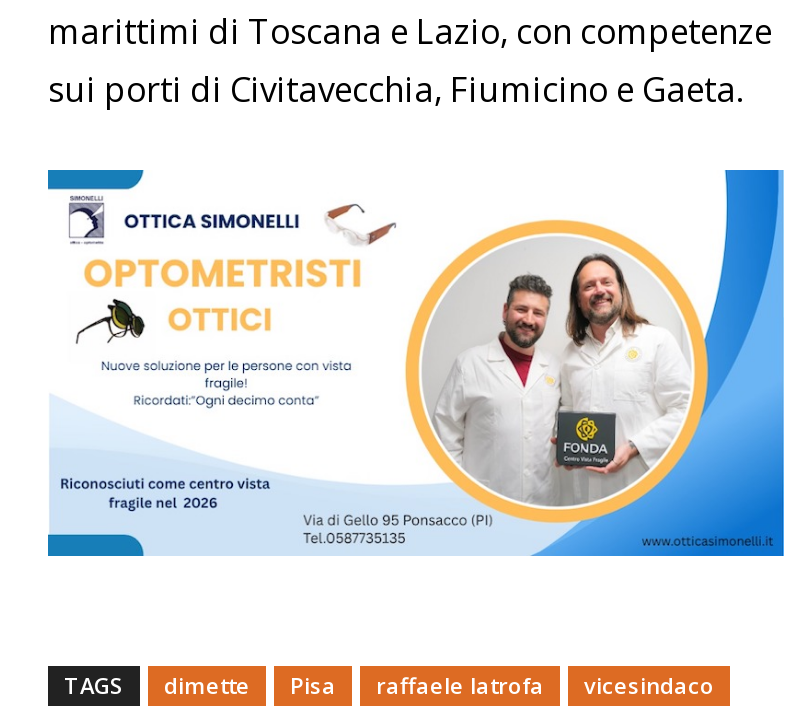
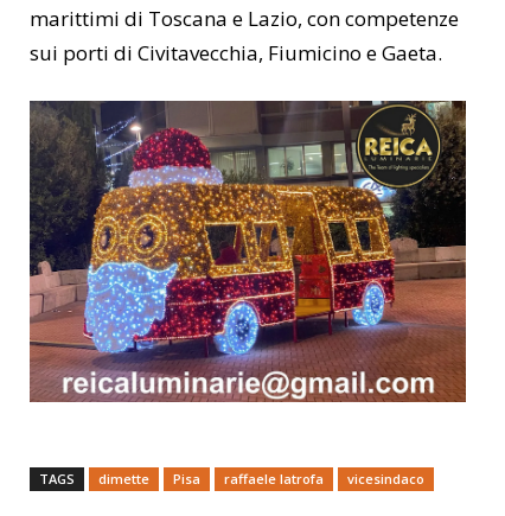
[46,168,786,558] [image] -> [28,100,467,403] [image]

